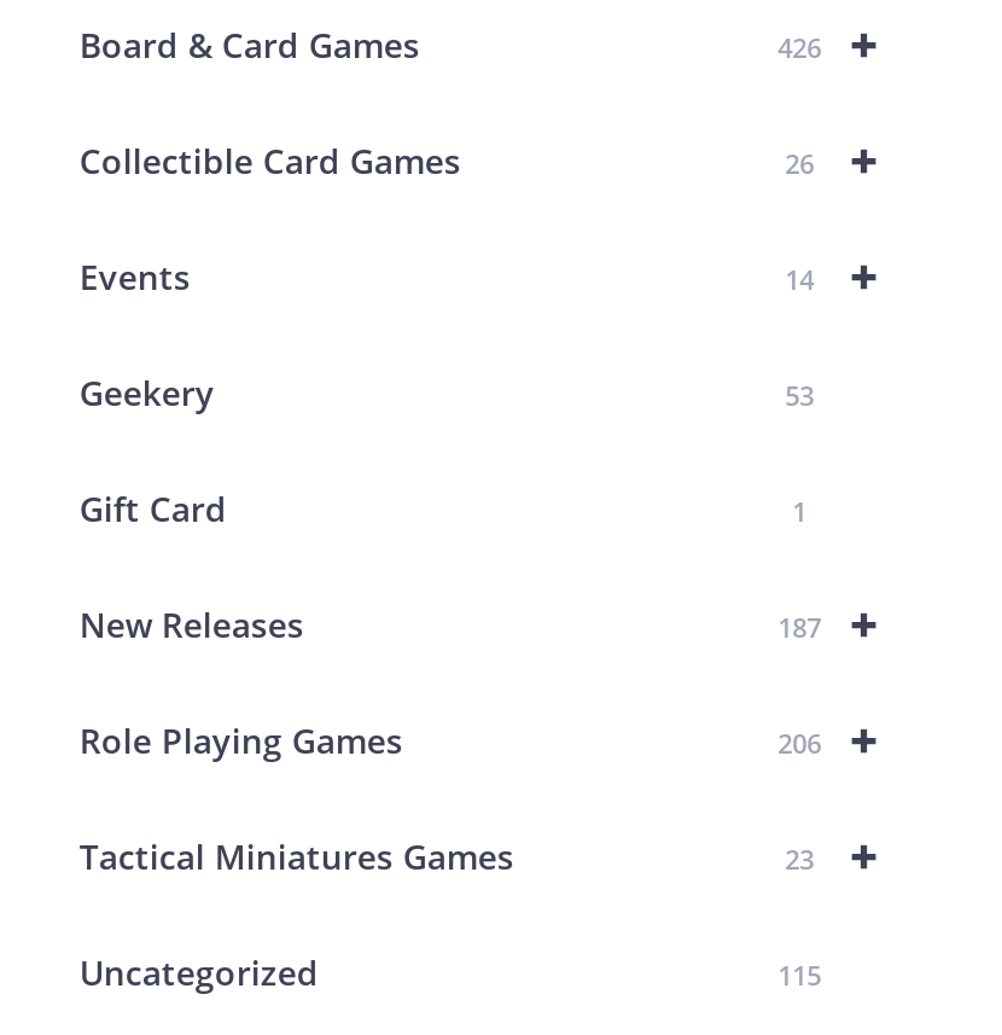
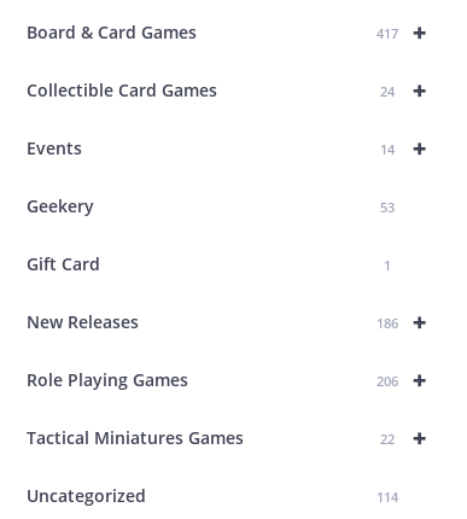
[778,29,821,65] 426 -> [376,24,398,42] 417
[785,145,814,181] 26 -> [380,82,394,100] 24
[778,608,821,645] 187 -> [376,314,398,332] 186
[785,840,814,877] 23 -> [380,430,394,448] 22
[778,956,821,992] 115 -> [376,487,398,506] 114

